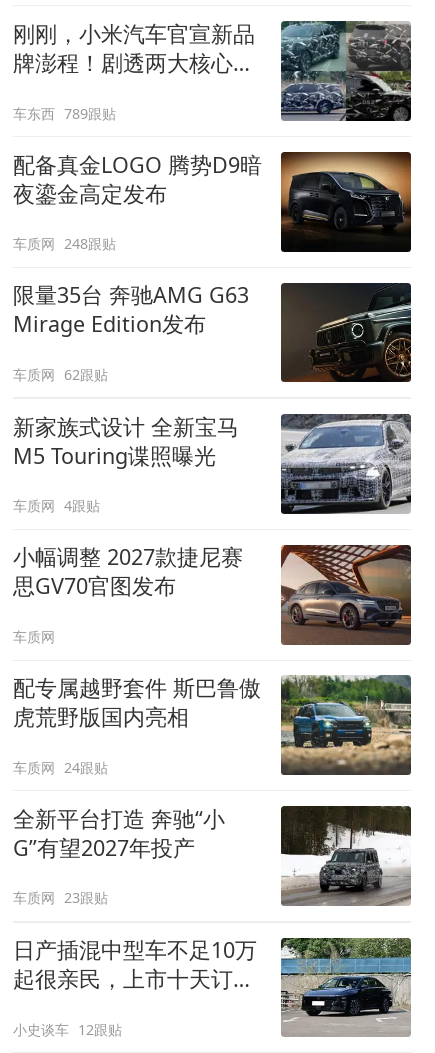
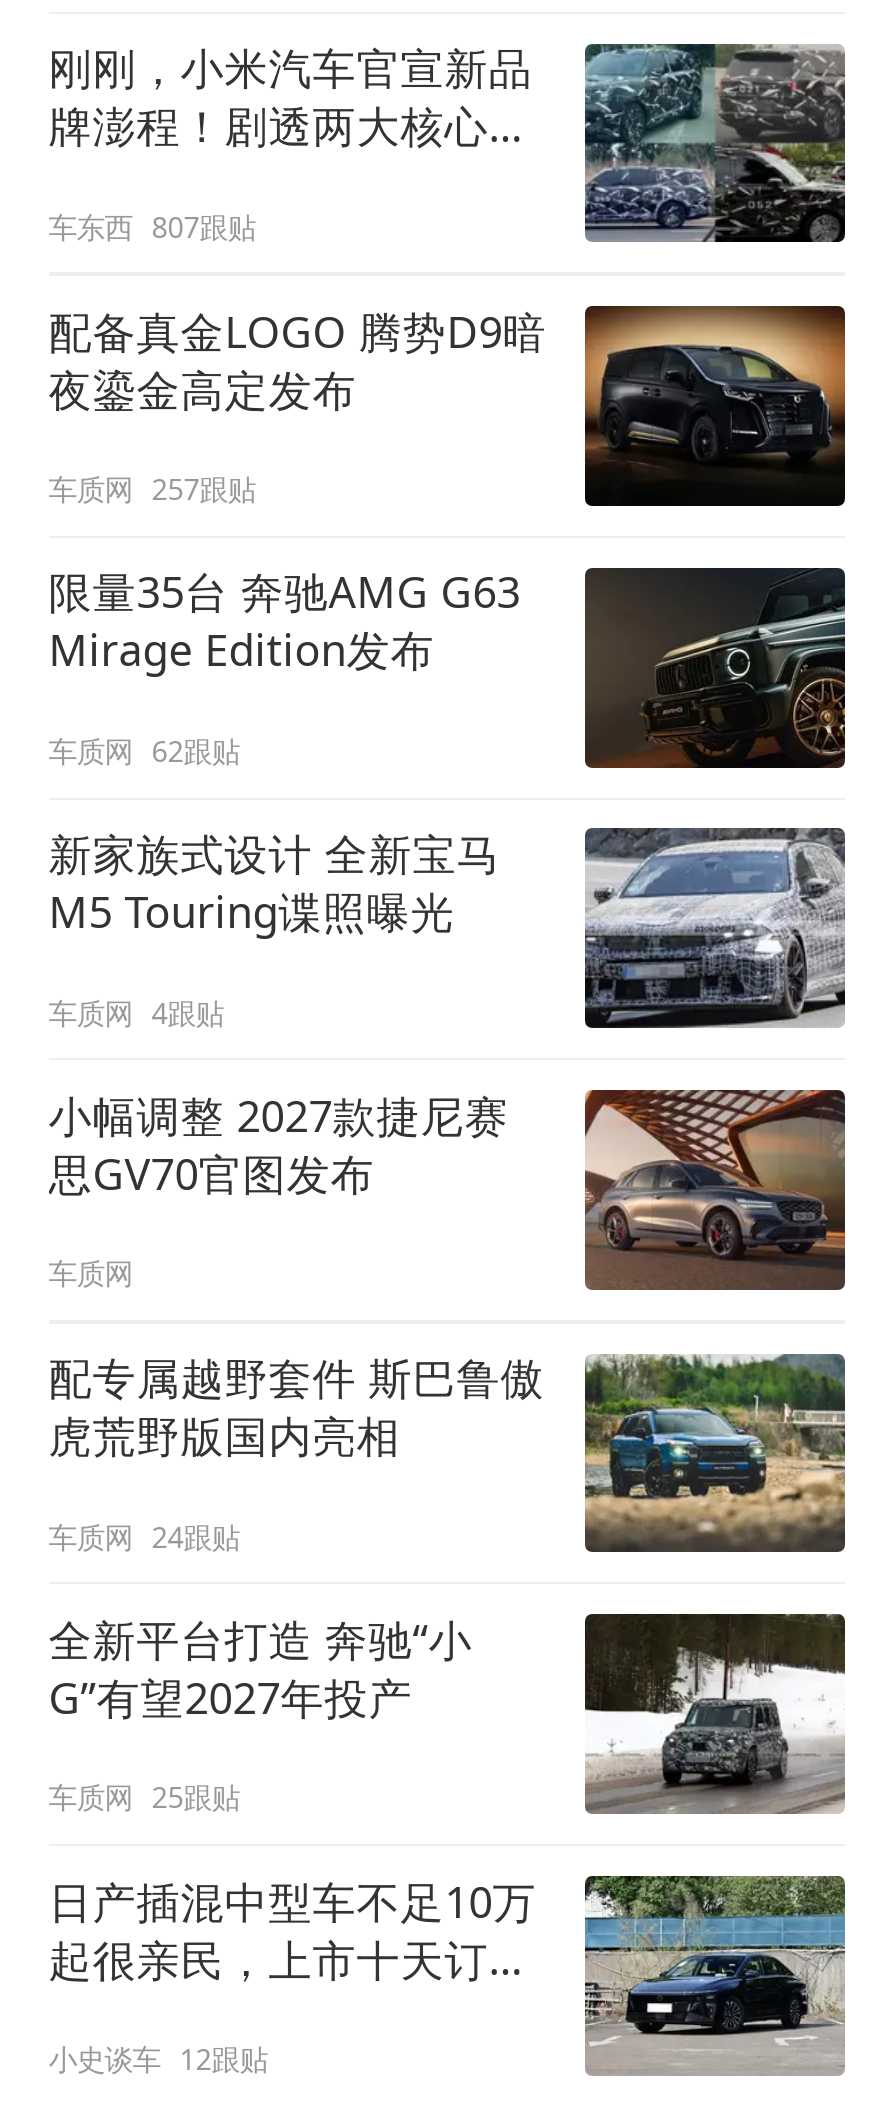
[13,103,116,122] 车东西 789跟贴 -> [48,207,256,245] 车东西 807跟贴
[13,234,116,253] 车质网 248跟贴 -> [48,470,256,508] 车质网 257跟贴
[13,888,108,907] 车质网 23跟贴 -> [48,1778,240,1816] 车质网 25跟贴

